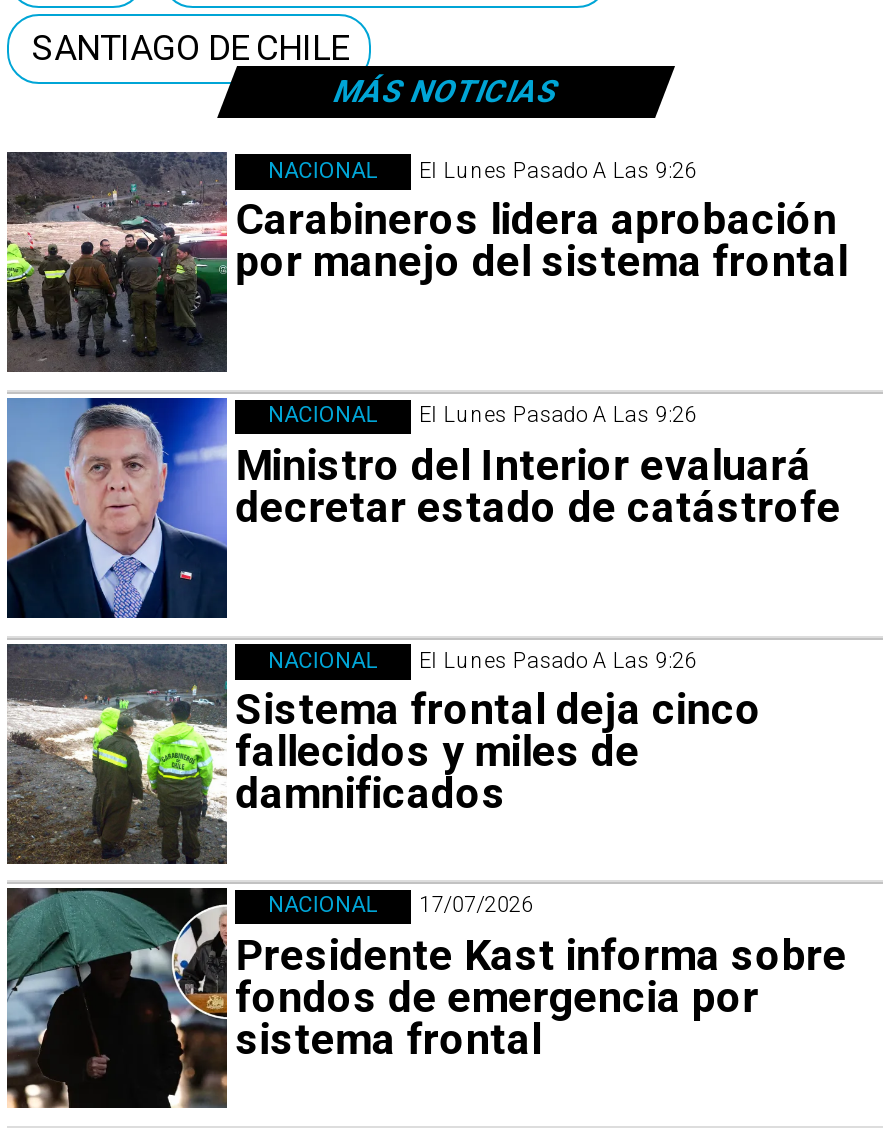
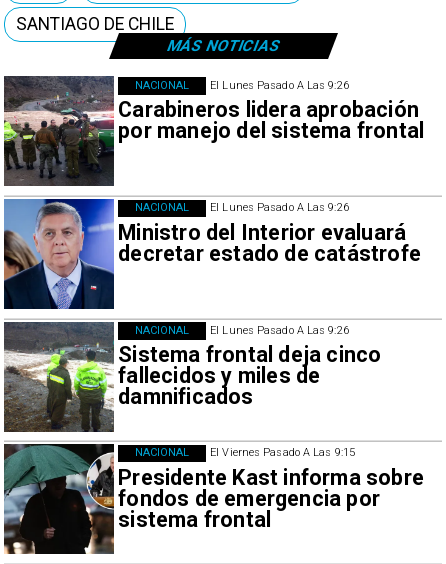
[419,893,533,919] 17/07/2026 -> [210,446,355,459] El Viernes Pasado A Las 9:15

